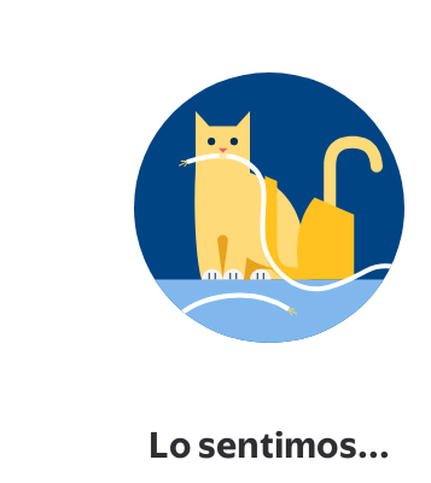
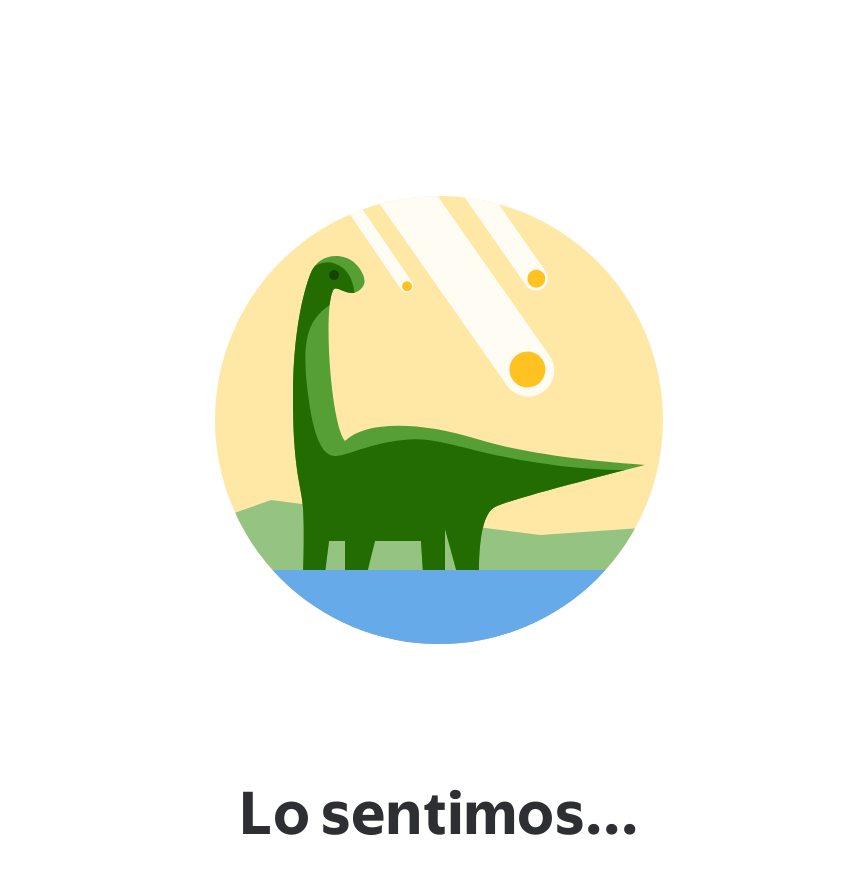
[133,71,406,316] [image] -> [215,196,663,598] [image]

